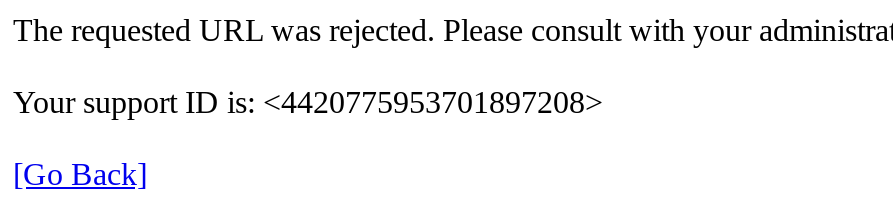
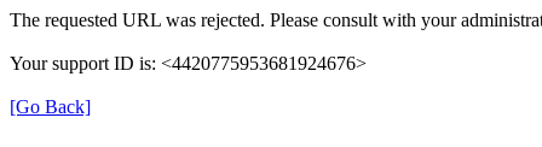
[13,85,603,119] Your support ID is: <4420775953701897208> -> [10,53,367,73] Your support ID is: <4420775953681924676>

